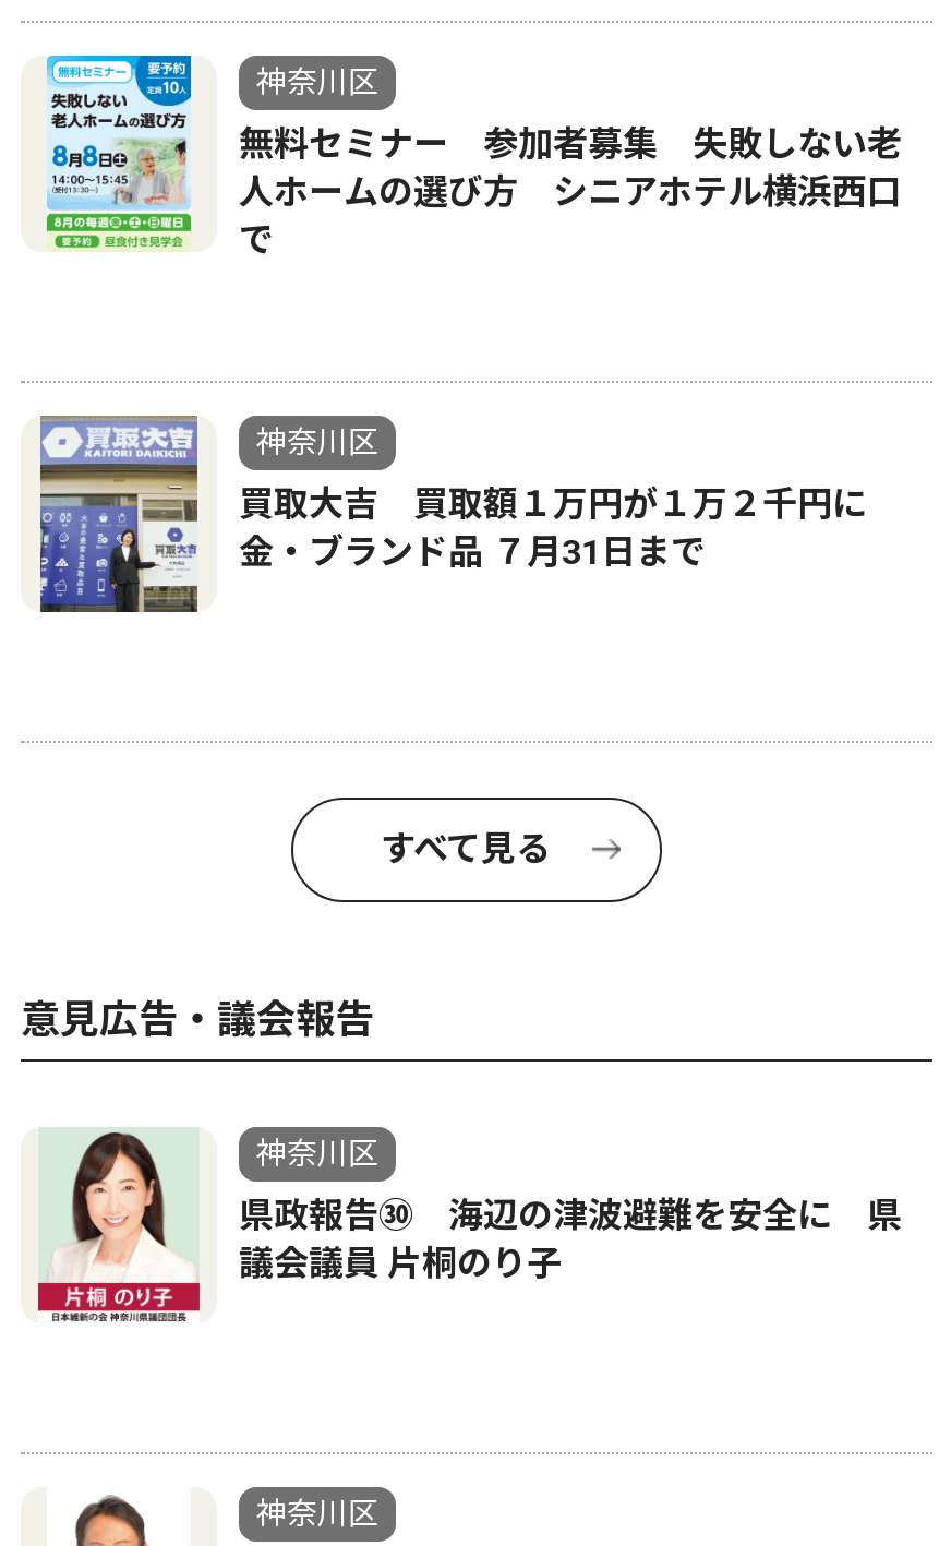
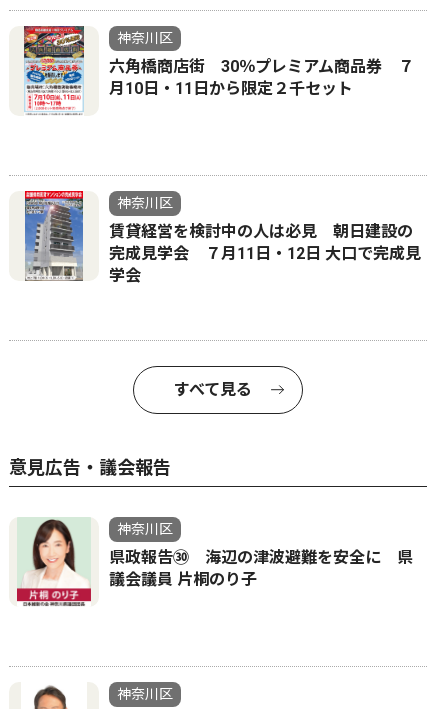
[45,53,902,260] [image] | 無料セミナー 参加者募集 失敗しない老 | 人ホームの選び方 シニアホテル横浜西口 | で -> [21,25,414,116] [image] | 六角橋商店街 30％プレミアム商品券 ７ | 月10日・11日から限定２千セット
[38,414,902,614] [image] | 買取大吉 買取額１万円が１万２千円に | 金・ブランド品 ７月31日まで -> [18,190,421,285] [image] | 賃貸経営を検討中の人は必見 朝日建設の | 完成見学会 ７月11日・12日 大口で完成見 | 学会

